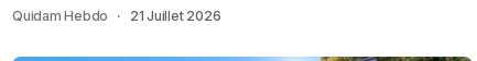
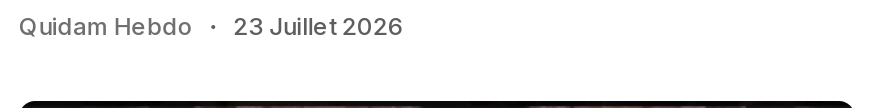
[12,8,221,24] Quidam Hebdo 21 Juillet 2026 -> [19,11,404,41] Quidam Hebdo 23 Juillet 2026

